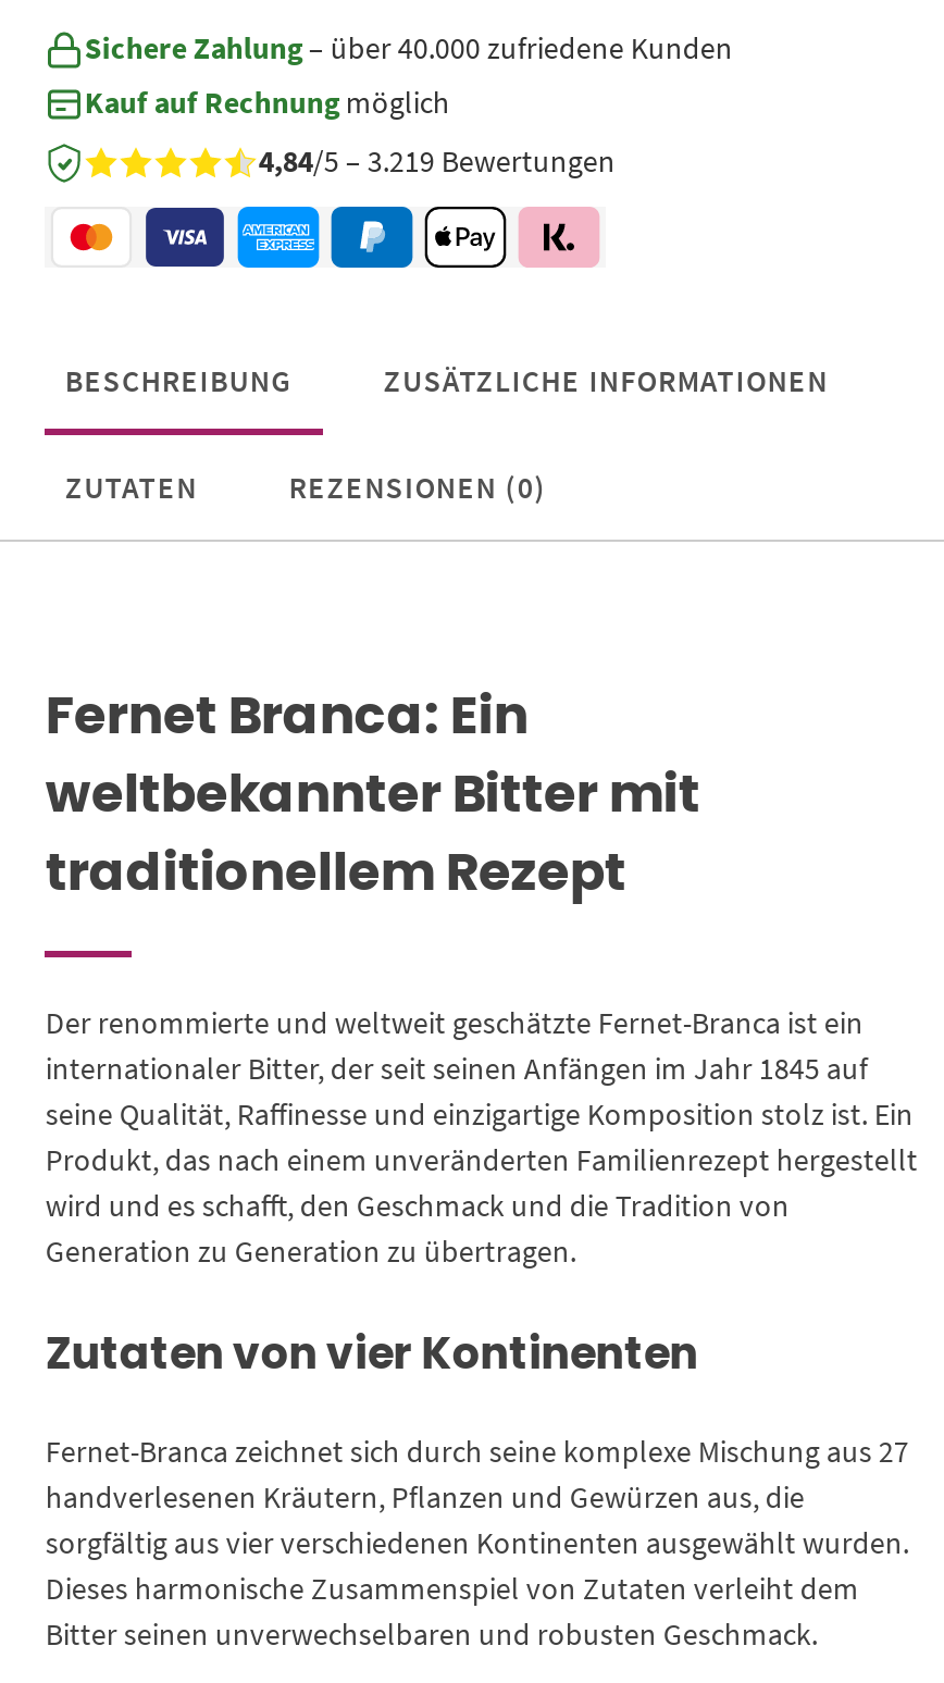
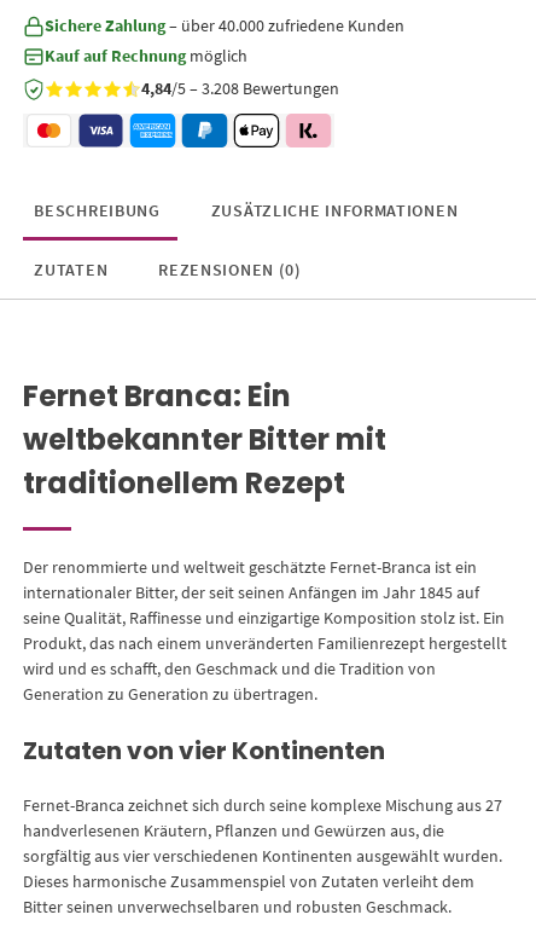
[259,142,615,181] 4,84/5 – 3.219 Bewertungen -> [142,77,340,99] 4,84/5 – 3.208 Bewertungen

